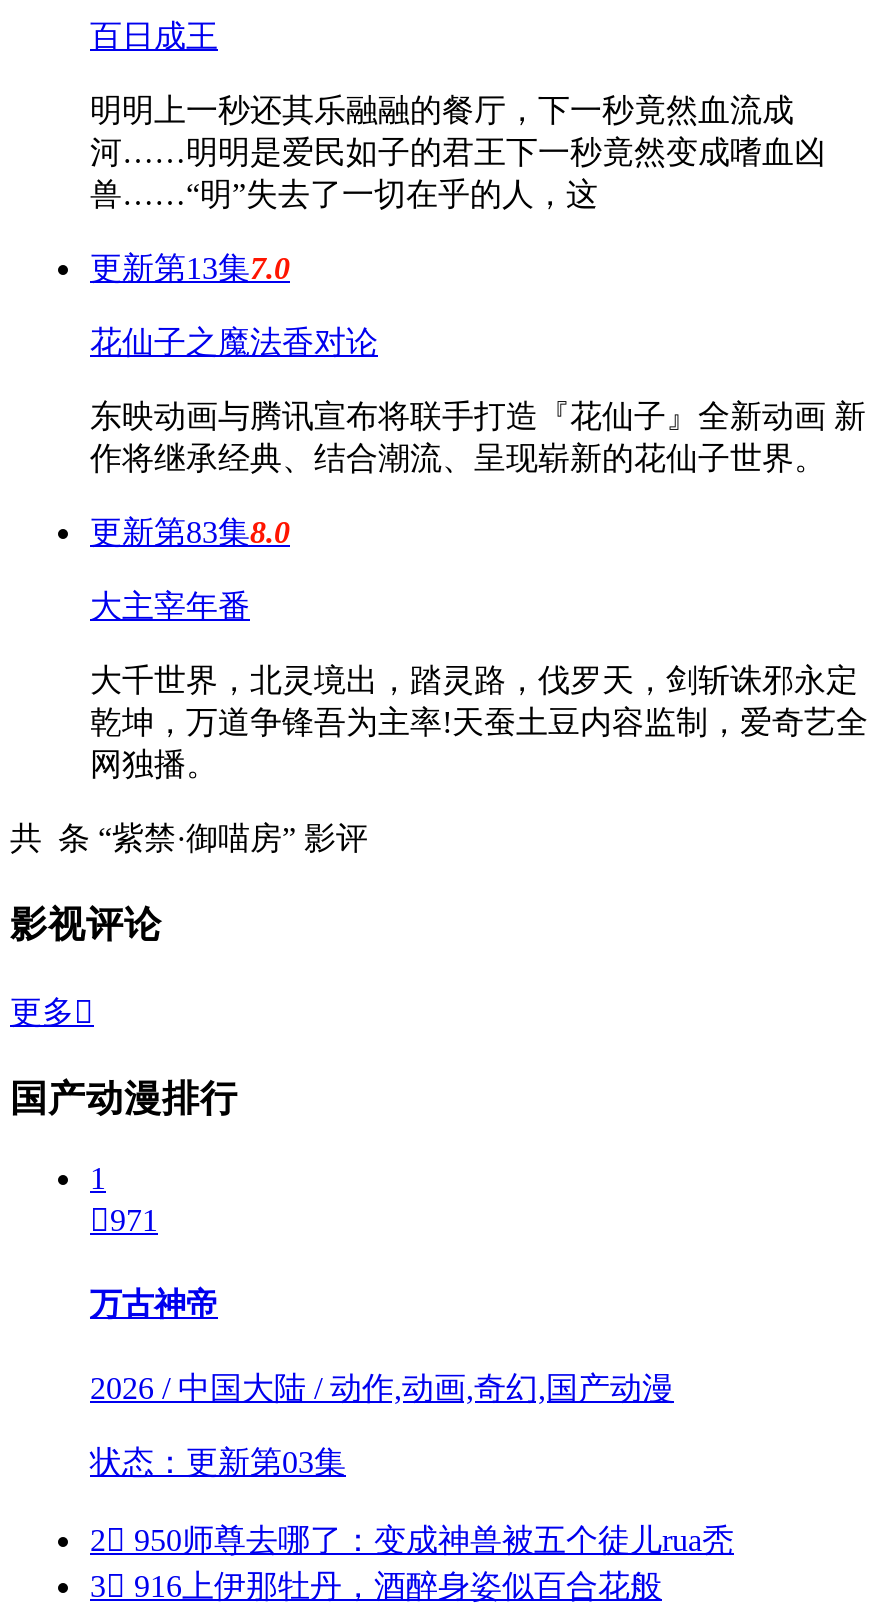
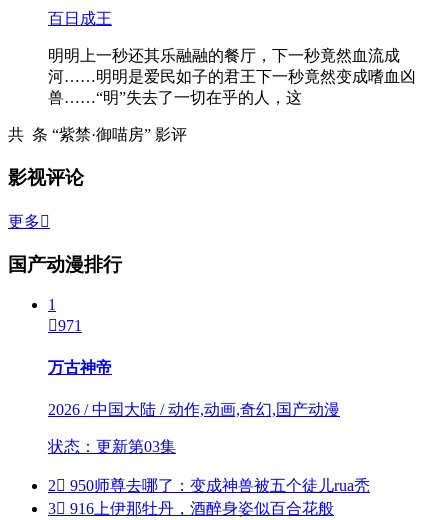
[90,252,868,782] 更新第13集7.0 | 花仙子之魔法香对论 | 东映动画与腾讯宣布将联手打造『花仙子』全新动画 新 | 作将继承经典、结合潮流、呈现崭新的花仙子世界。 | 更新第83集8.0 | 大主宰年番 | 大千世界，北灵境出，踏灵路，伐罗天，剑斩诛邪永定 | 乾坤，万道争锋吾为主率!天蚕土豆内容监制，爱奇艺全 | 网独播。 -> none

